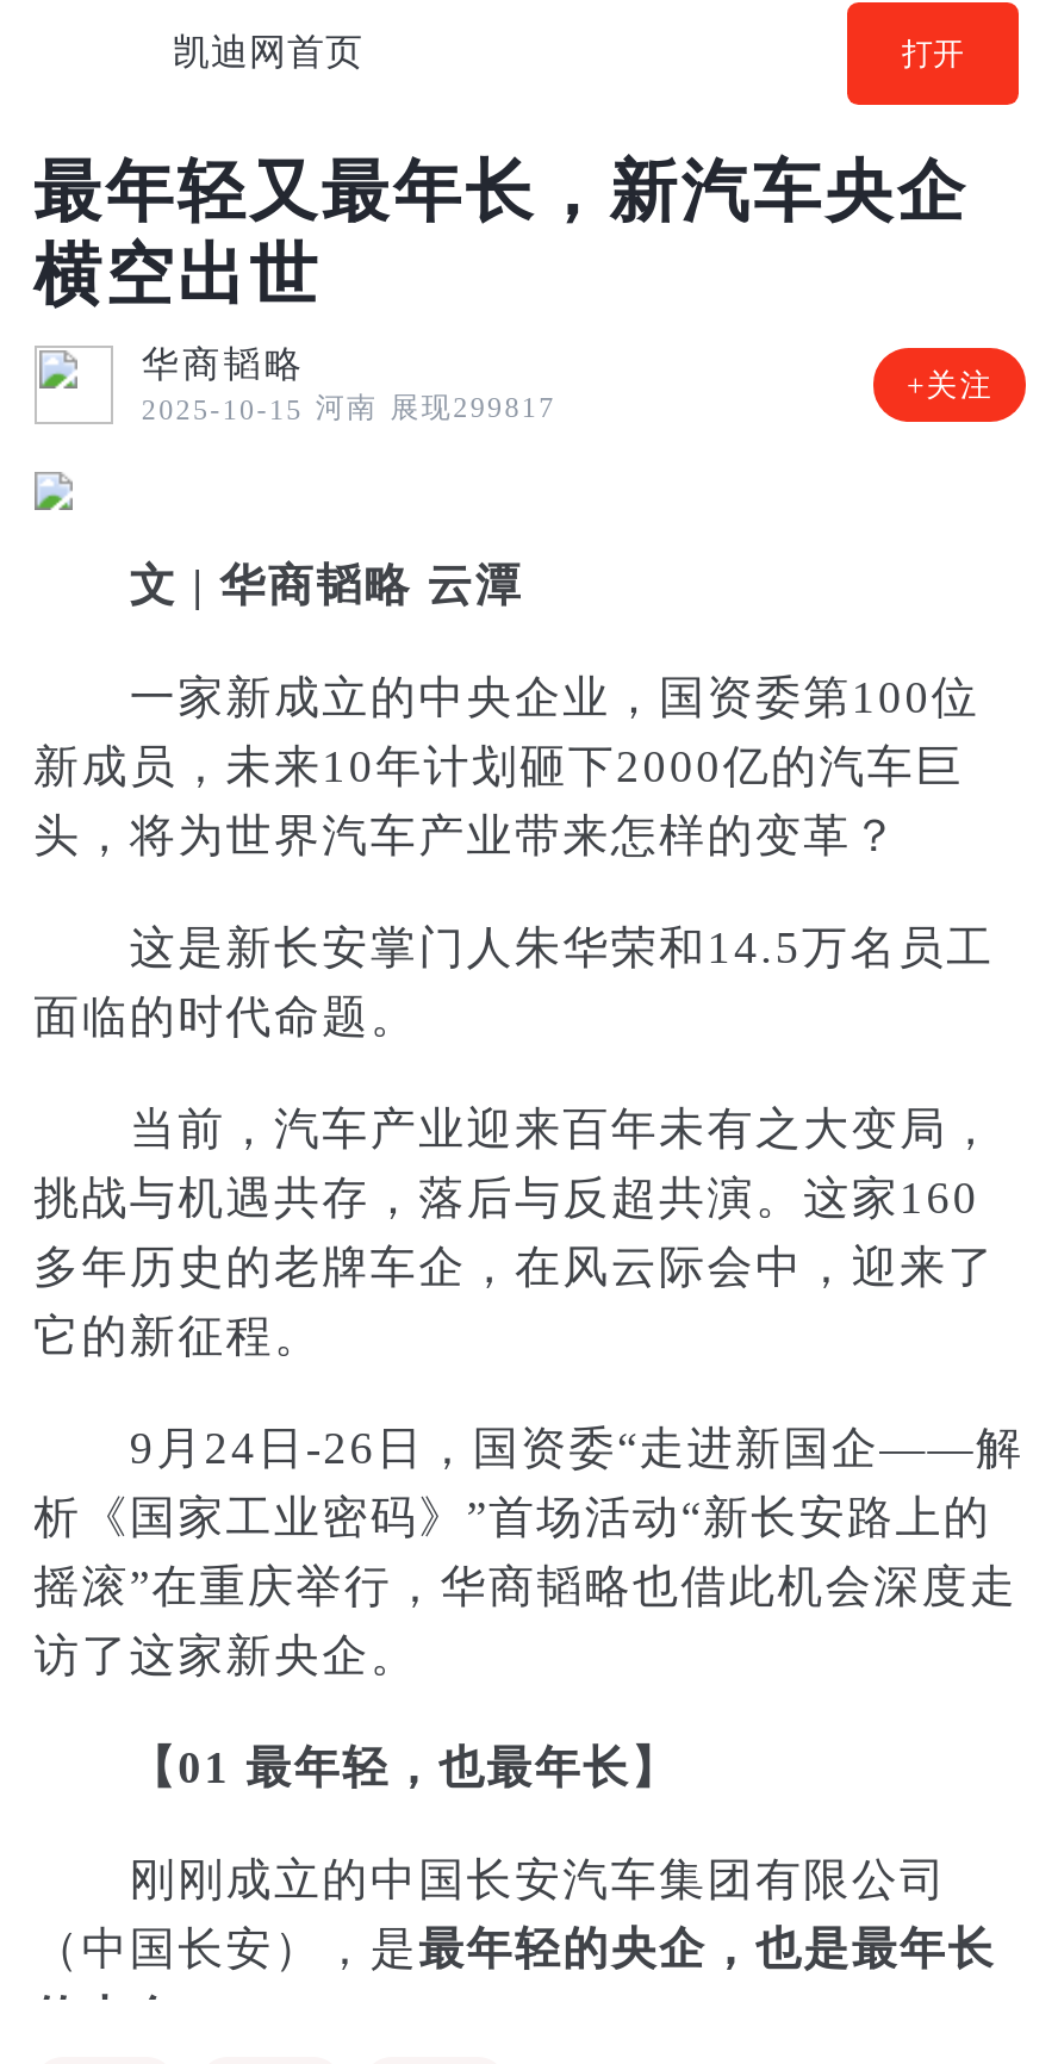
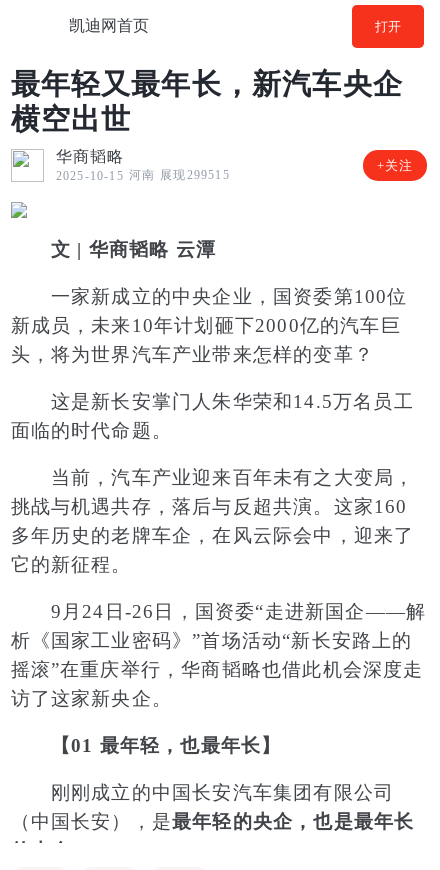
[142,391,556,426] 2025-10-15 河南 展现299817 -> [56,168,230,183] 2025-10-15 河南 展现299515

